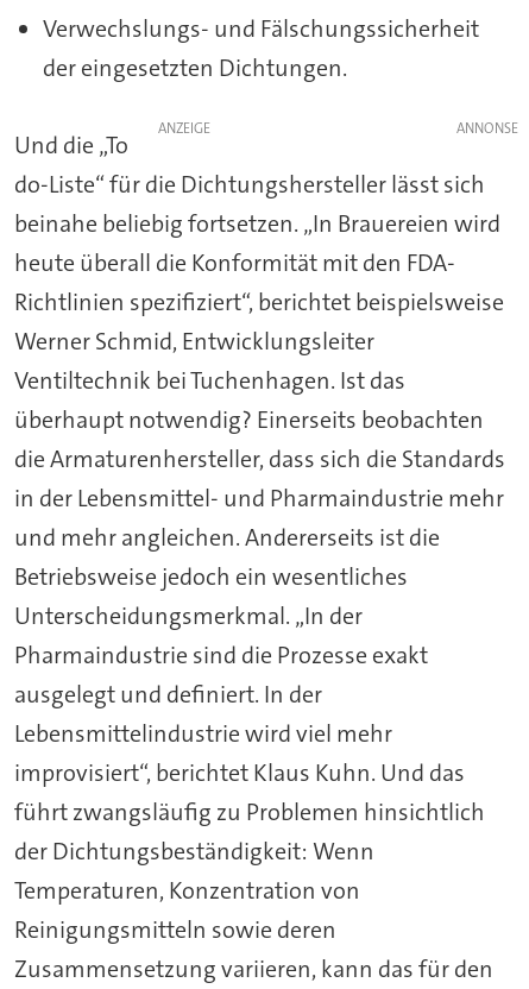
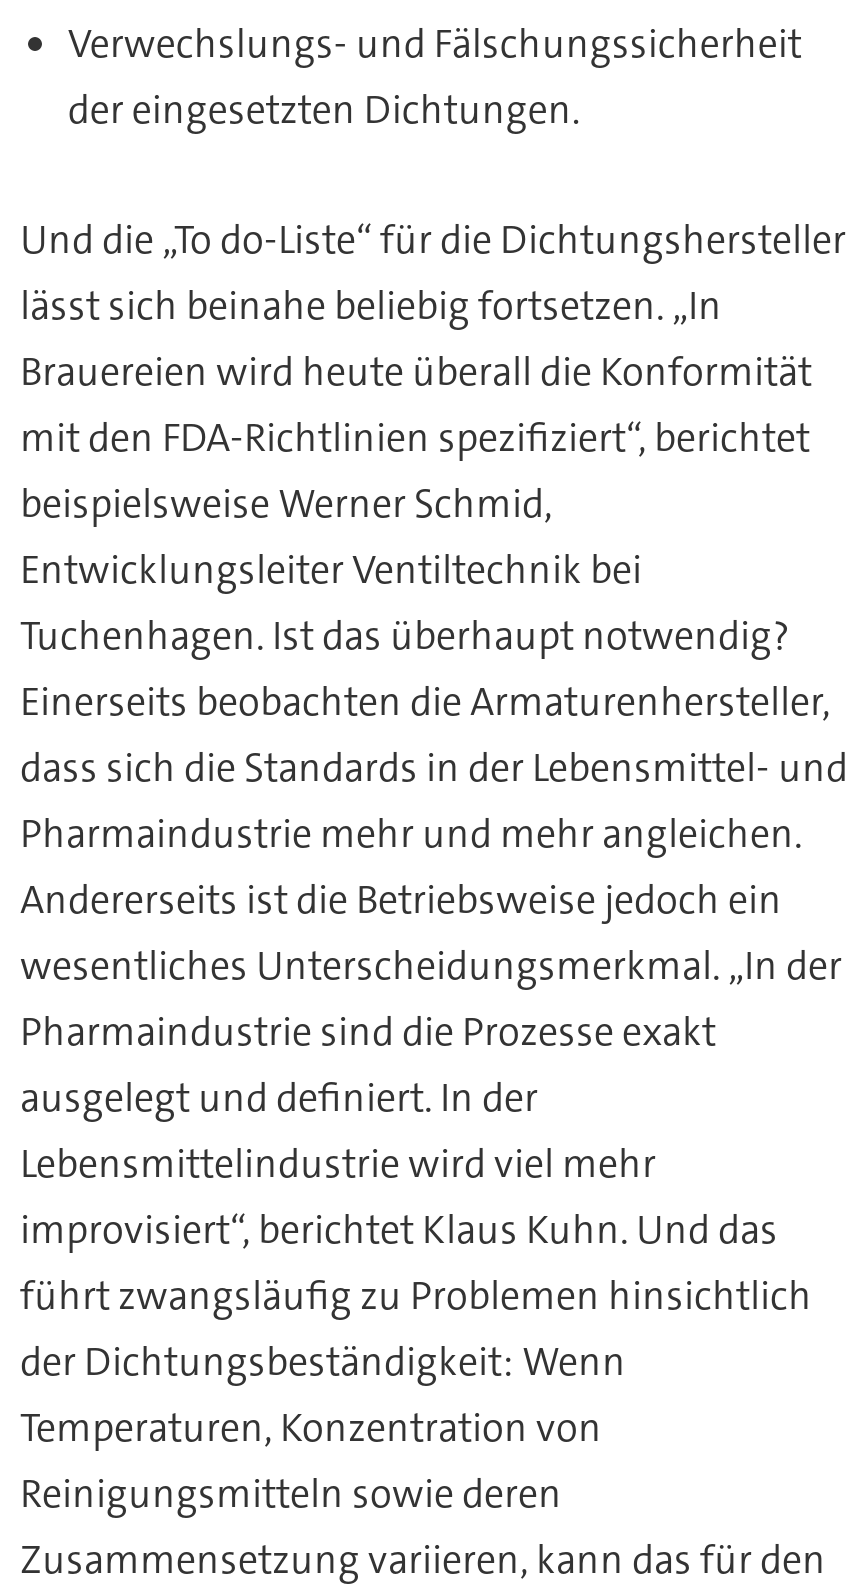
[14,119,505,631] ANZEIGE | Und die „To | do-Liste“ für die Dichtungshersteller lässt sich | beinahe beliebig fortsetzen. „In Brauereien wird | heute überall die Konformität mit den FDA- | Richtlinien spezifiziert“, berichtet beispielsweise | Werner Schmid, Entwicklungsleiter | Ventiltechnik bei Tuchenhagen. Ist das | überhaupt notwendig? Einerseits beobachten | die Armaturenhersteller, dass sich die Standards | in der Lebensmittel- und Pharmaindustrie mehr | und mehr angleichen. Andererseits ist die | Betriebsweise jedoch ein wesentliches | Unterscheidungsmerkmal. „In der -> [20,212,848,990] Und die „To do-Liste“ für die Dichtungshersteller | lässt sich beinahe beliebig fortsetzen. „In | Brauereien wird heute überall die Konformität | mit den FDA-Richtlinien spezifiziert“, berichtet | beispielsweise Werner Schmid, | Entwicklungsleiter Ventiltechnik bei | Tuchenhagen. Ist das überhaupt notwendig? | Einerseits beobachten die Armaturenhersteller, | dass sich die Standards in der Lebensmittel- und | Pharmaindustrie mehr und mehr angleichen. | Andererseits ist die Betriebsweise jedoch ein | wesentliches Unterscheidungsmerkmal. „In der

